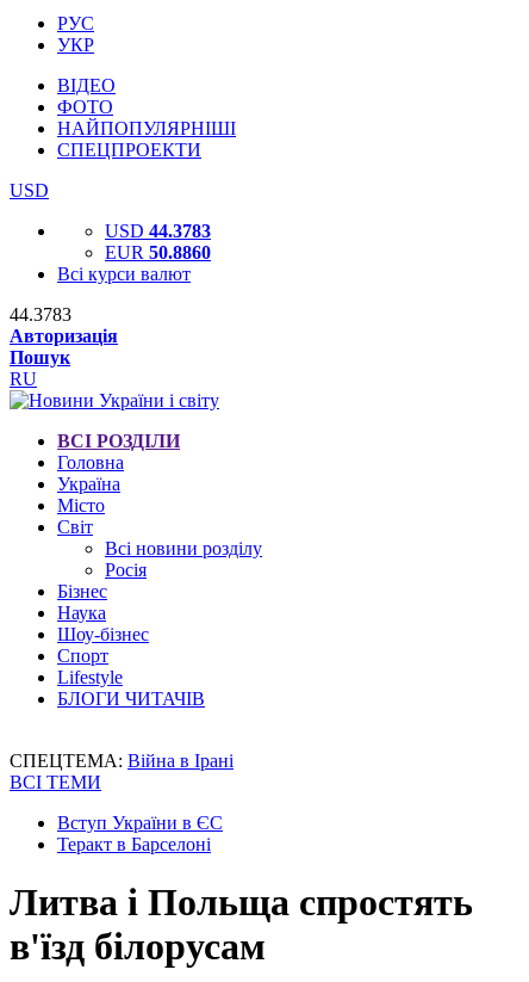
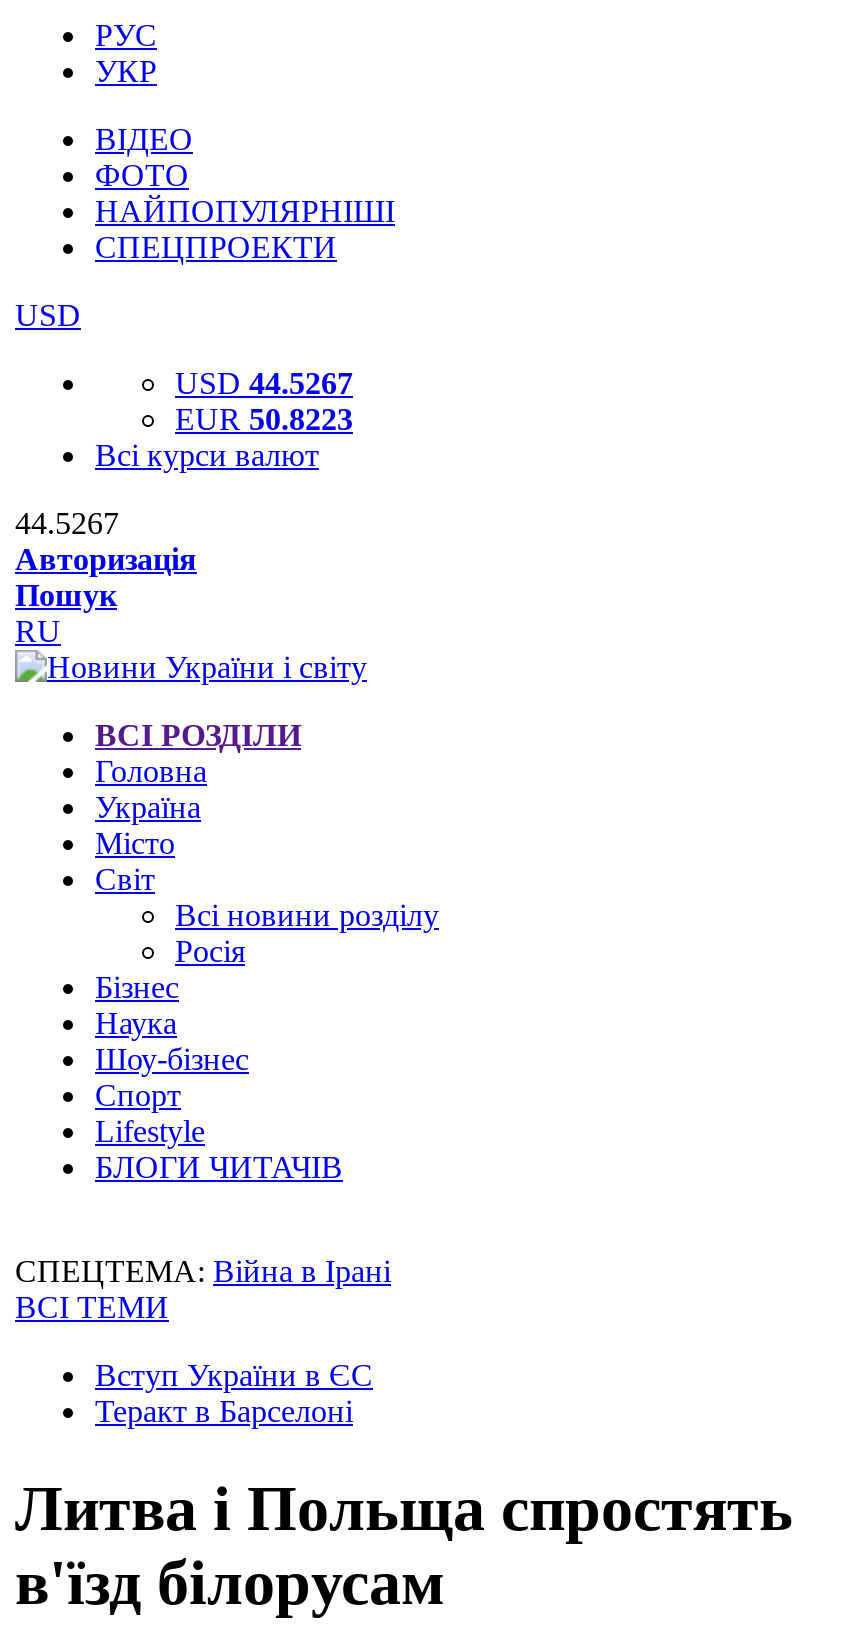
[105,221,211,241] USD 44.3783 -> [175,366,353,400] USD 44.5267
[105,242,211,263] EUR 50.8860 -> [175,402,353,436] EUR 50.8223
[10,304,71,325] 44.3783 -> [15,506,119,540] 44.5267

